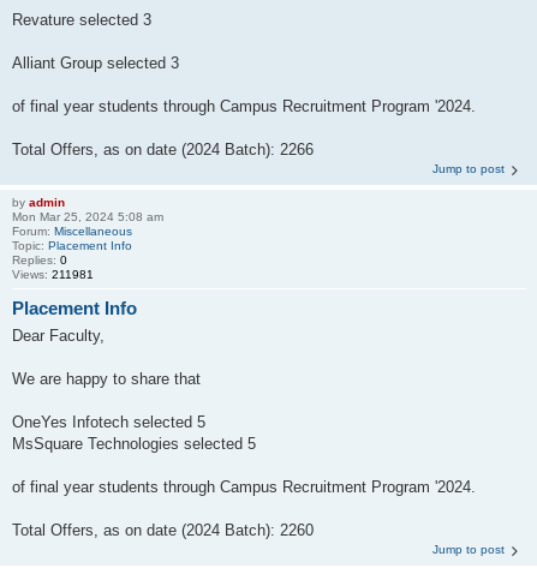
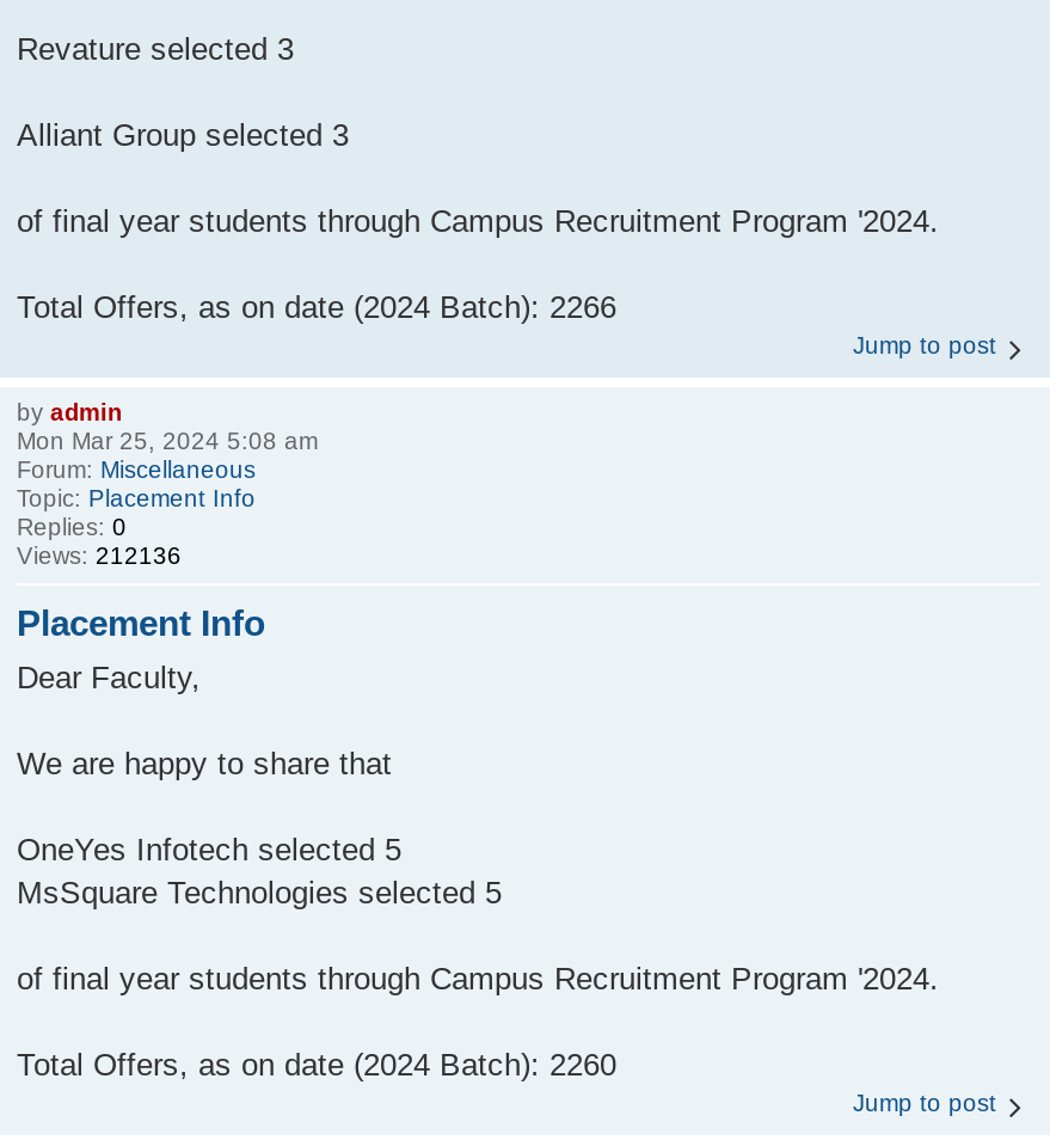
[12,268,94,281] Views: 211981 -> [17,543,182,569] Views: 212136

